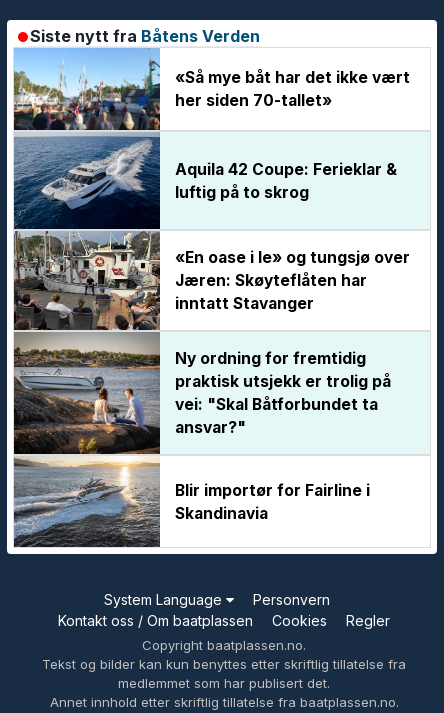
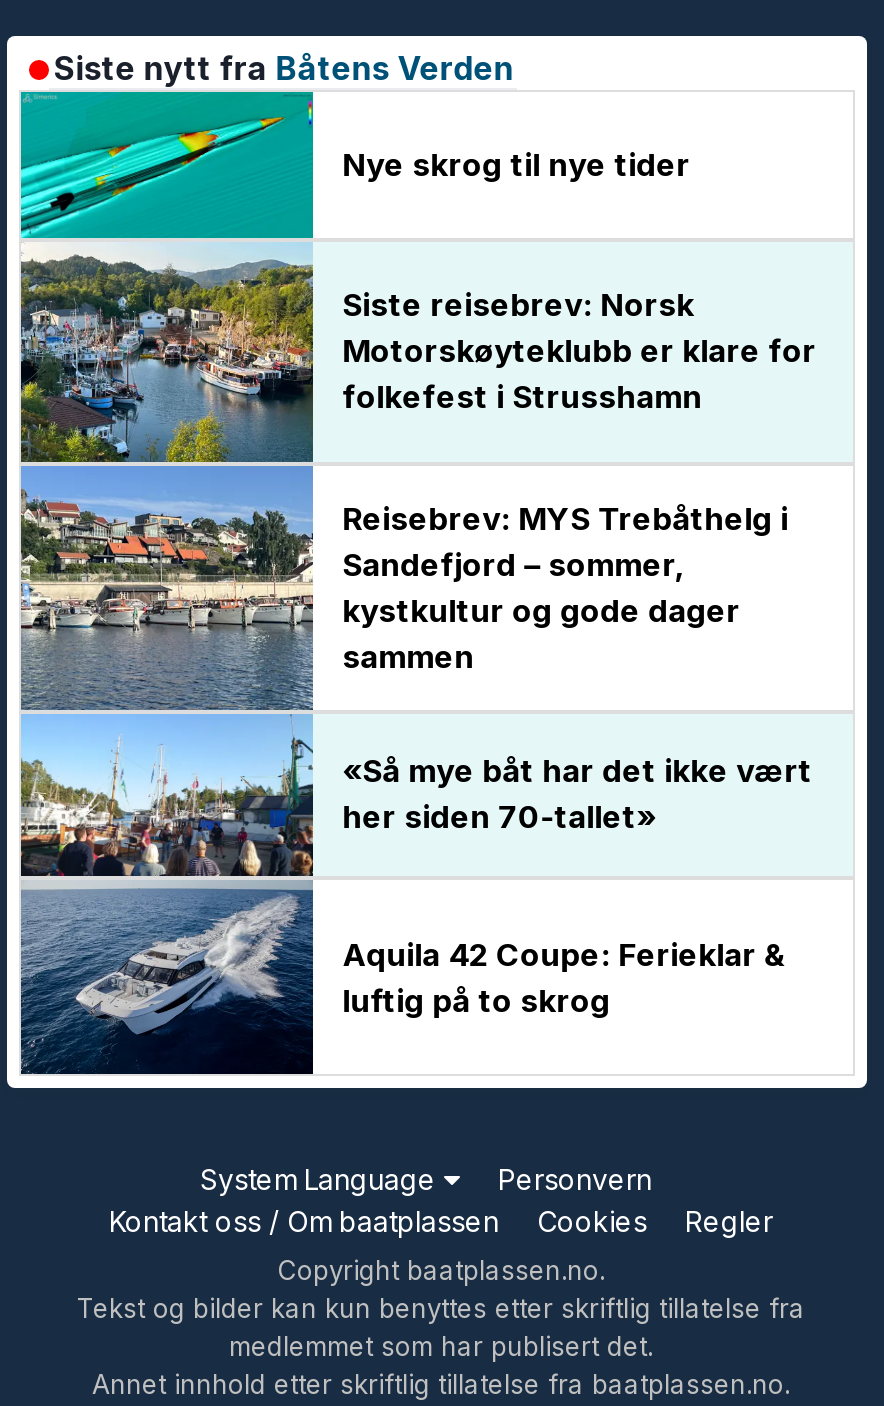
none -> [342,147,690,185] Nye skrog til nye tider
none -> [342,287,816,675] Siste reisebrev: Norsk | Motorskøyteklubb er klare for | folkefest i Strusshamn | Reisebrev: MYS Trebåthelg i | Sandefjord – sommer, | kystkultur og gode dager | sammen
moved [175,68,410,202] -> [342,753,812,1020]: «Så mye båt har det ikke vært | her siden 70-tallet» | Aquila 42 Coupe: Ferieklar & | luftig på to skrog
[13,230,161,547] [image] -> [19,90,315,712] [image]
[175,248,410,523] «En oase i le» og tungsjø over | Jæren: Skøyteflåten har | inntatt Stavanger | Ny ordning for fremtidig | praktisk utsjekk er trolig på | vei: "Skal Båtforbundet ta | ansvar?" | Blir importør for Fairline i | Skandinavia -> none

